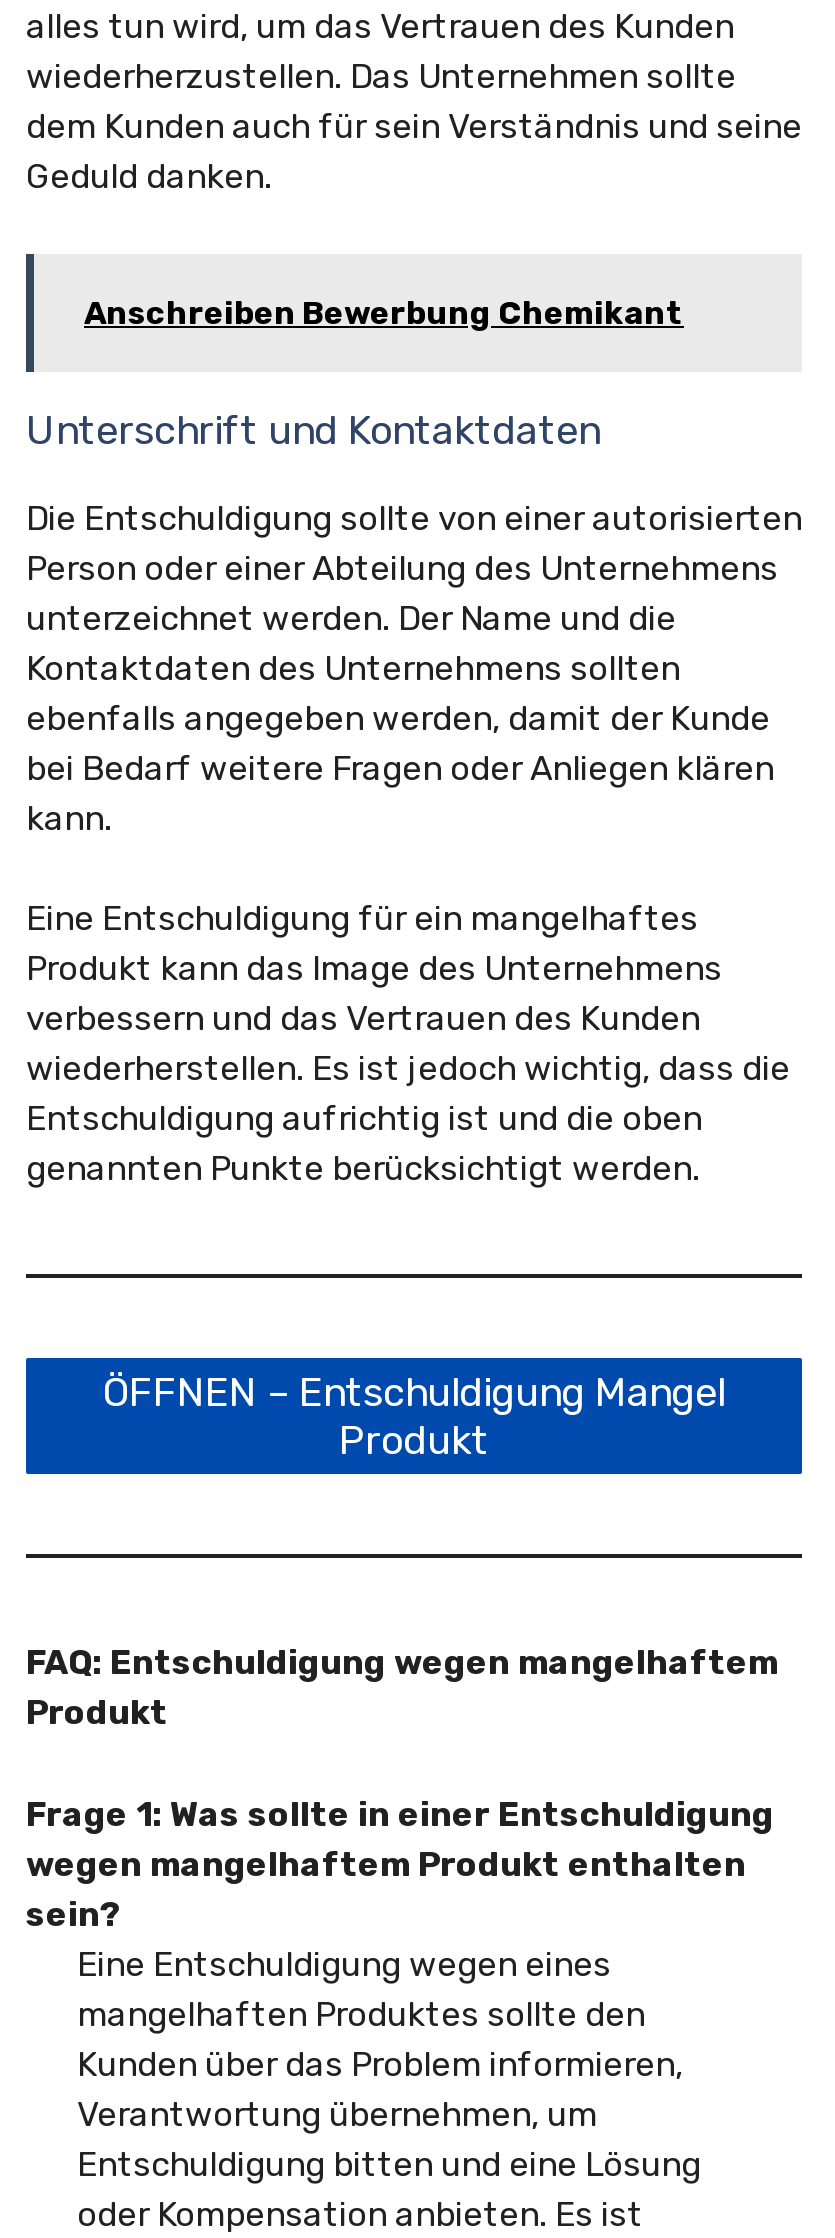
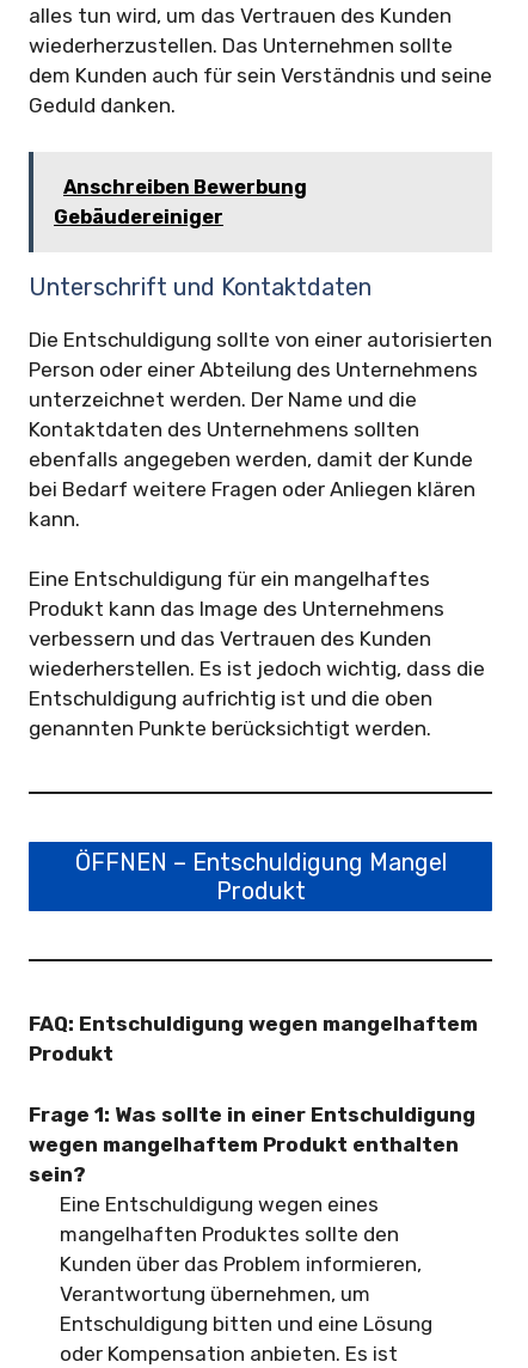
[84,293,684,331] Anschreiben Bewerbung Chemikant -> [54,175,307,228] Anschreiben Bewerbung | Gebäudereiniger

